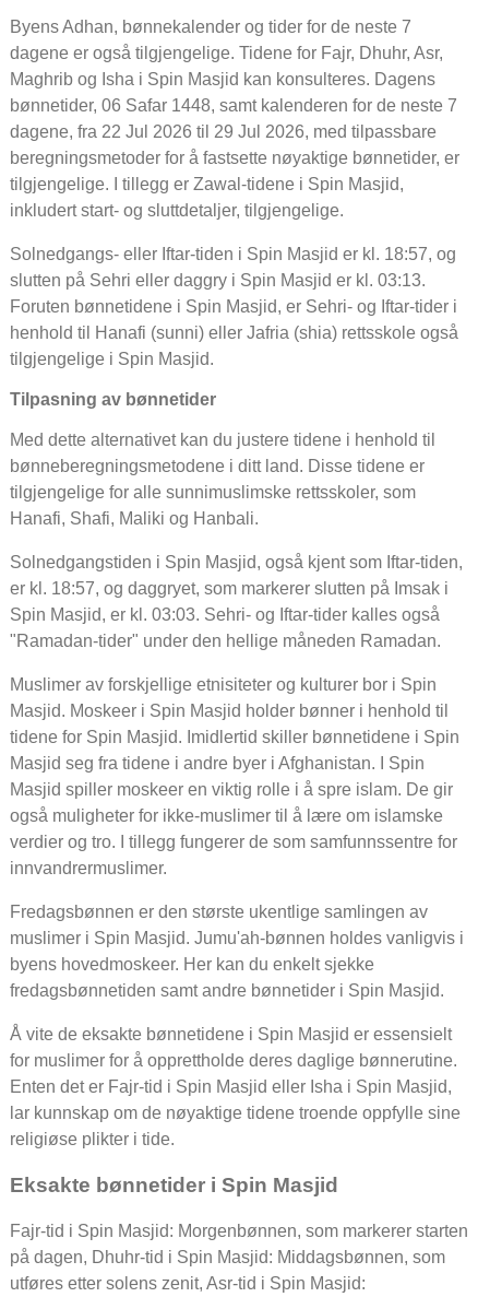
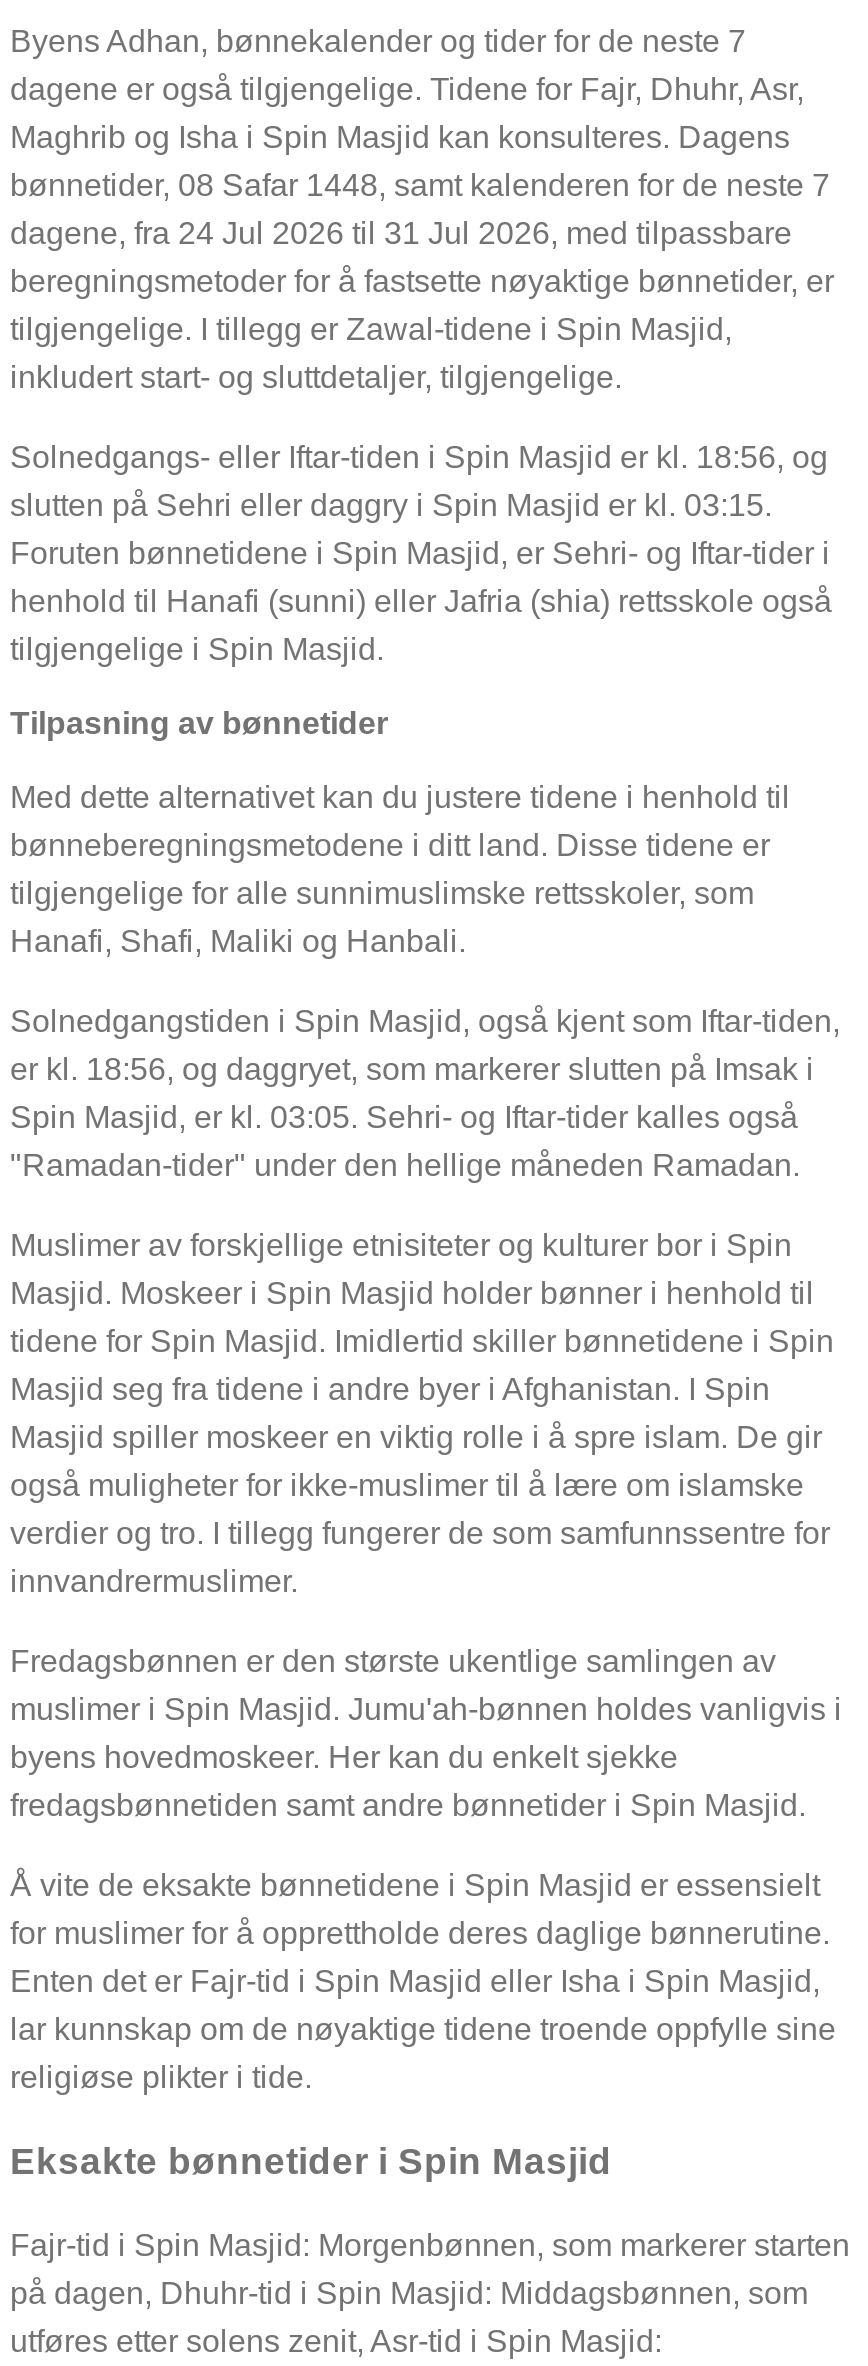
[10,96,457,115] bønnetider, 06 Safar 1448, samt kalenderen for de neste 7 -> [10,168,830,202] bønnetider, 08 Safar 1448, samt kalenderen for de neste 7
[10,123,437,141] dagene, fra 22 Jul 2026 til 29 Jul 2026, med tilpassbare -> [10,216,792,250] dagene, fra 24 Jul 2026 til 31 Jul 2026, med tilpassbare
[10,245,456,264] Solnedgangs- eller Iftar-tiden i Spin Masjid er kl. 18:57, og -> [10,440,828,474] Solnedgangs- eller Iftar-tiden i Spin Masjid er kl. 18:56, og
[10,271,426,290] slutten på Sehri eller daggry i Spin Masjid er kl. 03:13. -> [10,488,772,522] slutten på Sehri eller daggry i Spin Masjid er kl. 03:15.
[10,579,449,598] er kl. 18:57, og daggryet, som markerer slutten på Imsak i -> [10,1052,814,1086] er kl. 18:56, og daggryet, som markerer slutten på Imsak i
[10,606,440,624] Spin Masjid, er kl. 03:03. Sehri- og Iftar-tider kalles også -> [10,1100,798,1134] Spin Masjid, er kl. 03:05. Sehri- og Iftar-tider kalles også

